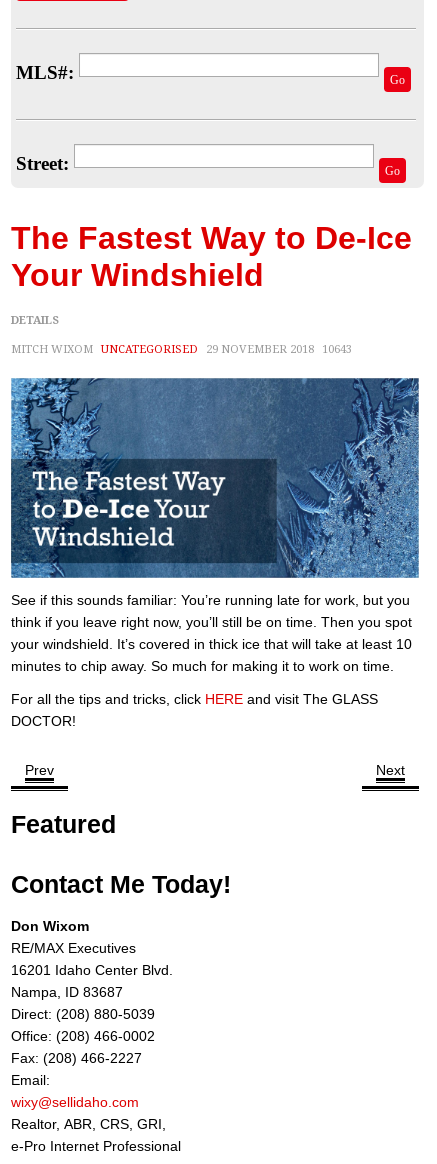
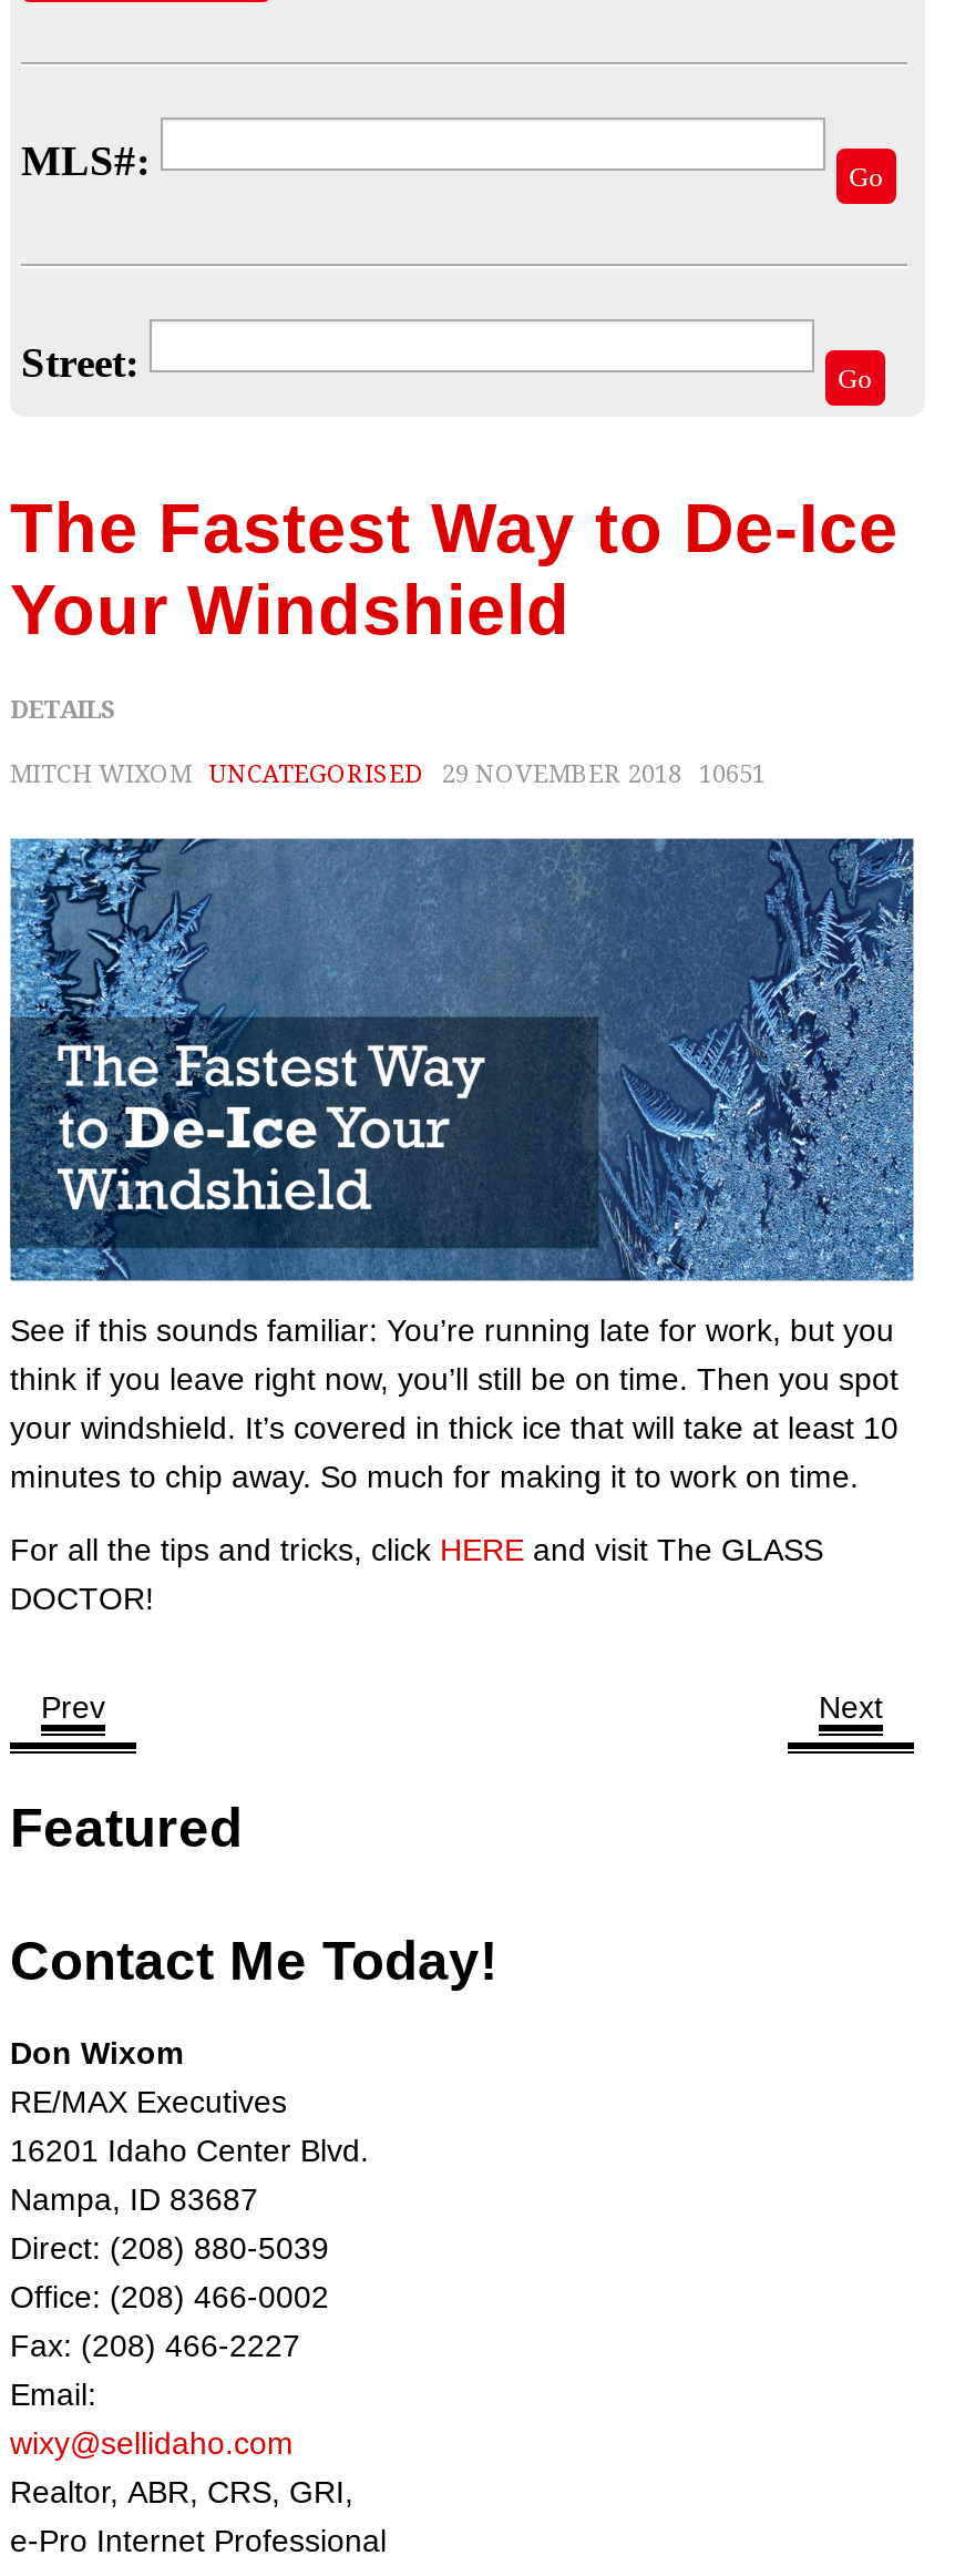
[322,343,352,356] 10643 -> [699,760,766,789] 10651

